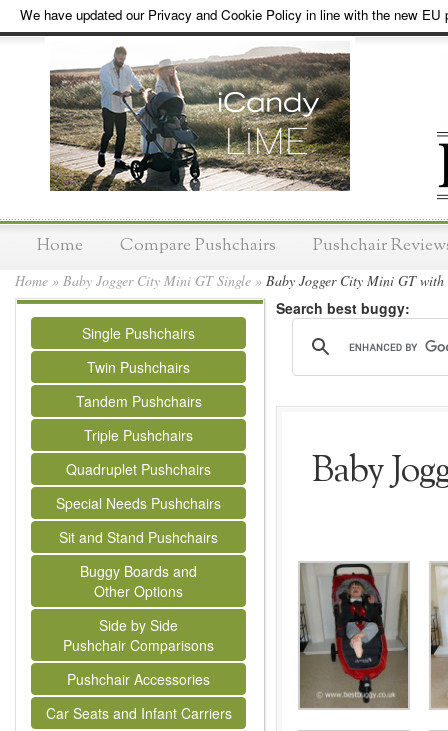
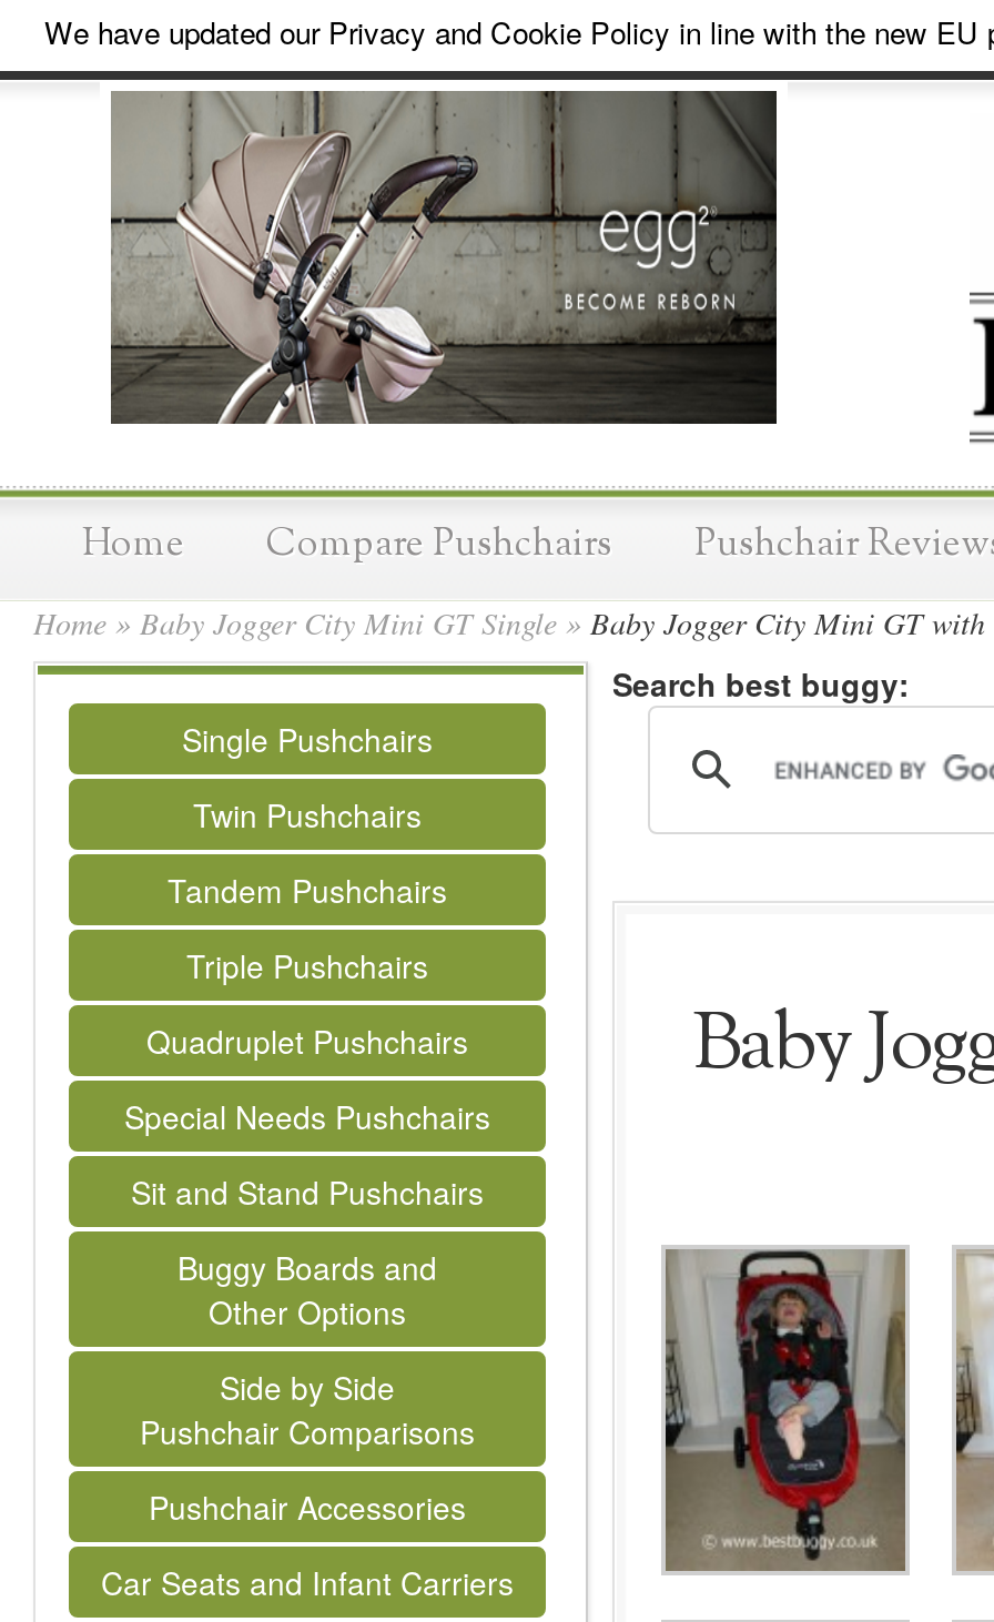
[50,41,351,192] [image] -> [109,89,779,426] [image]

